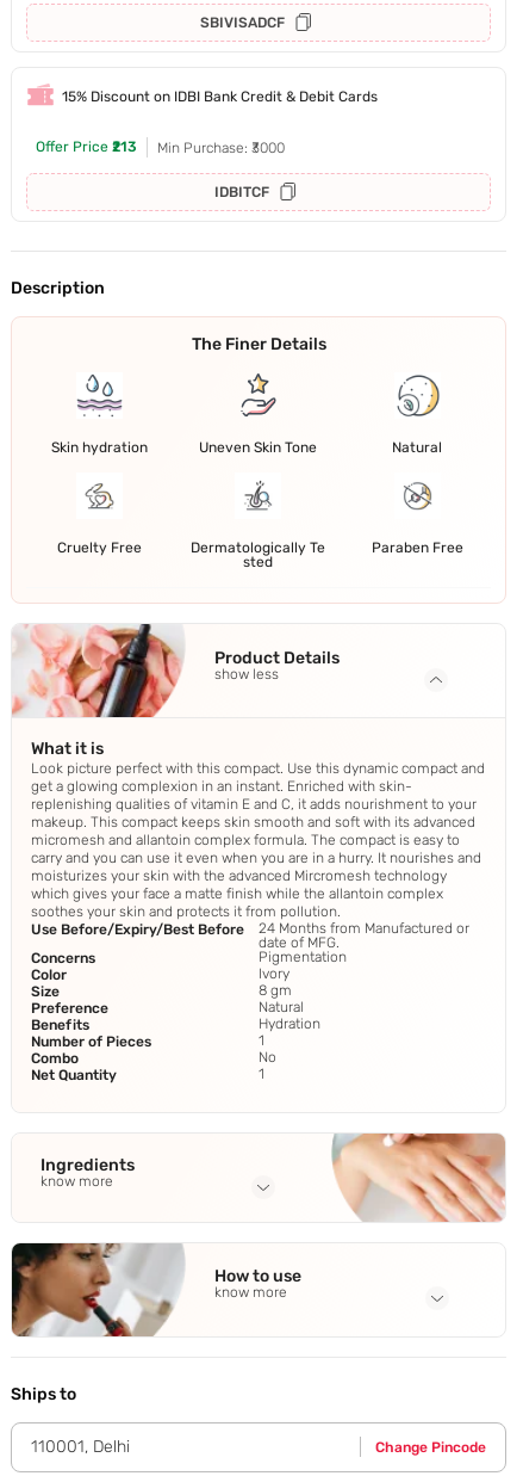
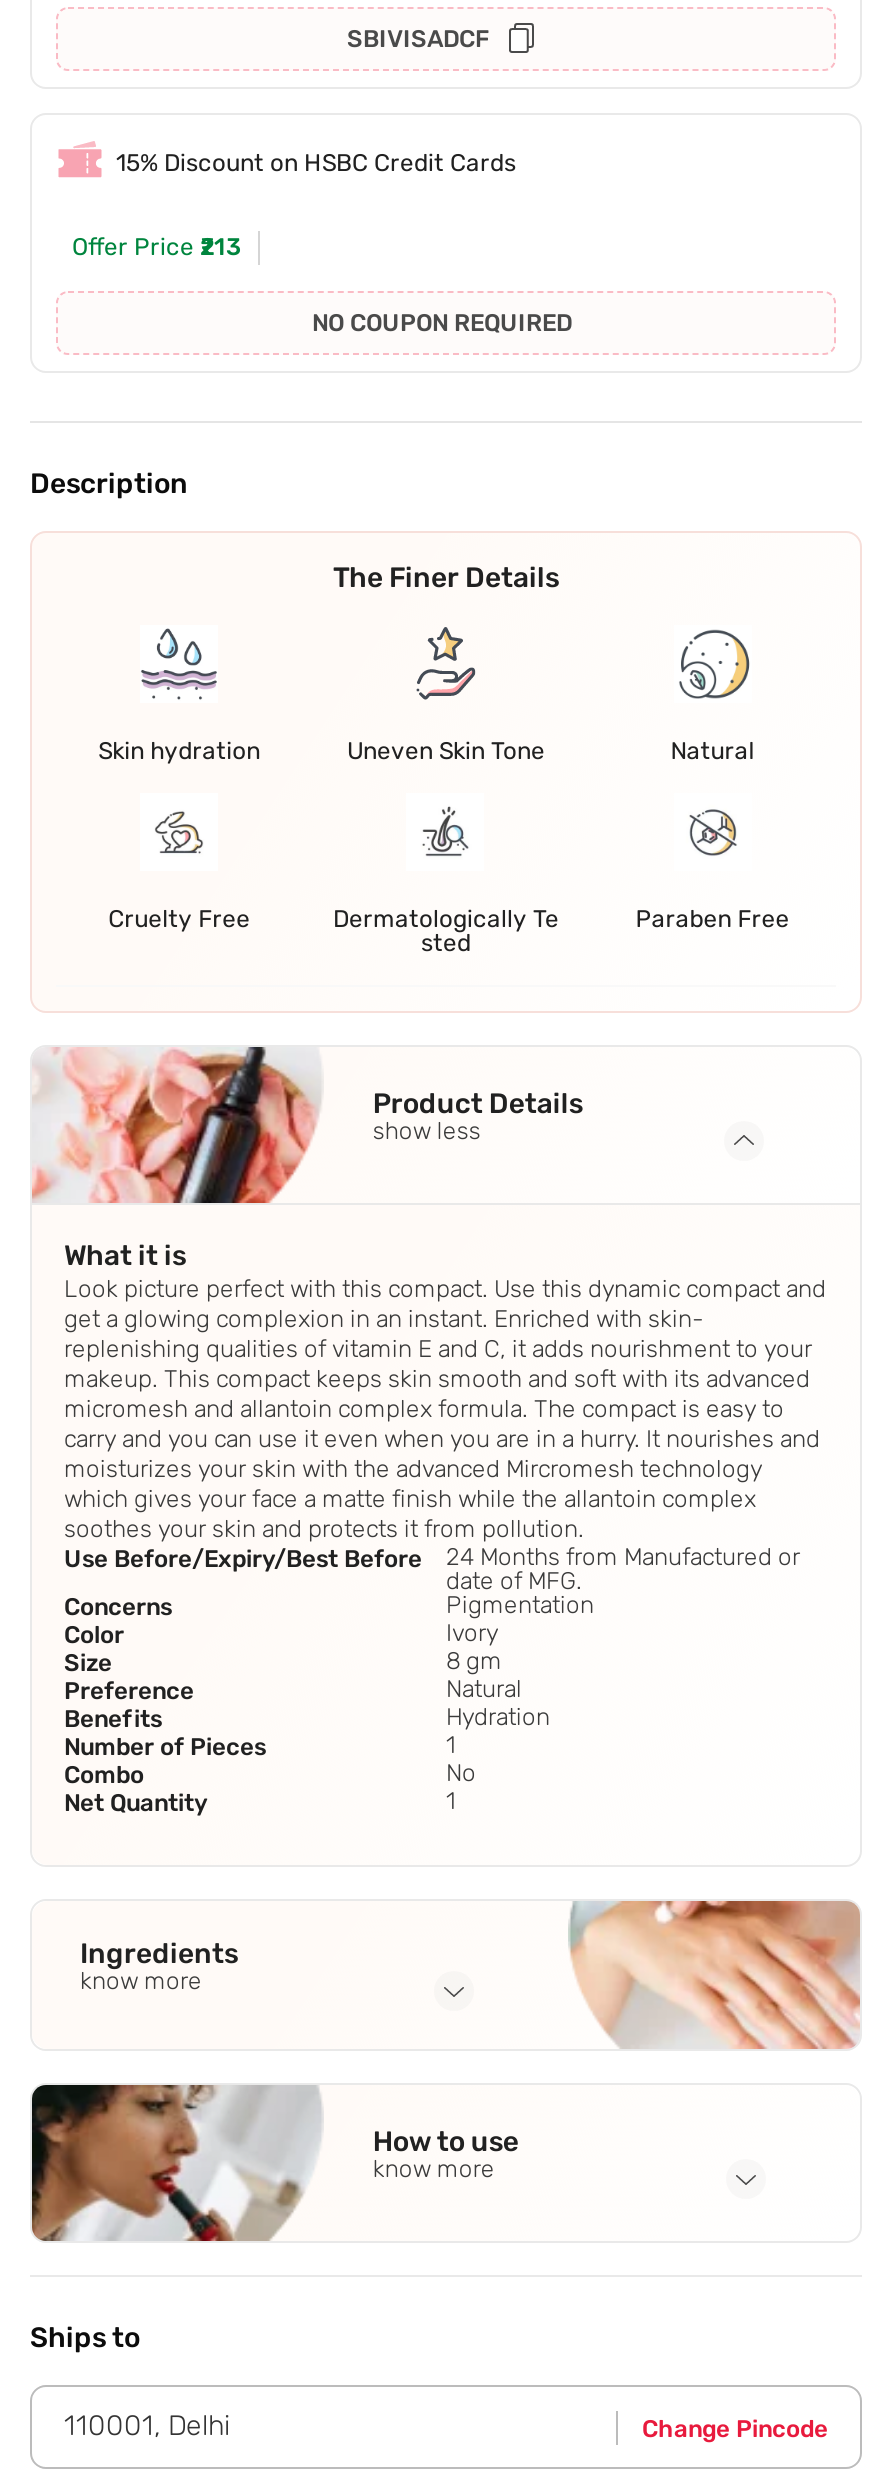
[62,89,378,105] 15% Discount on IDBI Bank Credit & Debit Cards -> [116,149,516,177] 15% Discount on HSBC Credit Cards
[157,139,285,201] Min Purchase: ₹3000 | IDBITCF -> [312,310,572,338] NO COUPON REQUIRED

